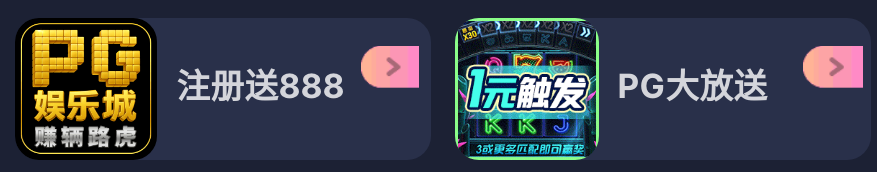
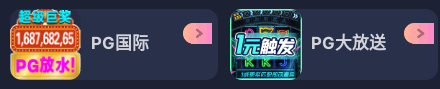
[15,18,345,160] [image] | 注册送888 -> [9,8,149,81] [image] | PG国际

